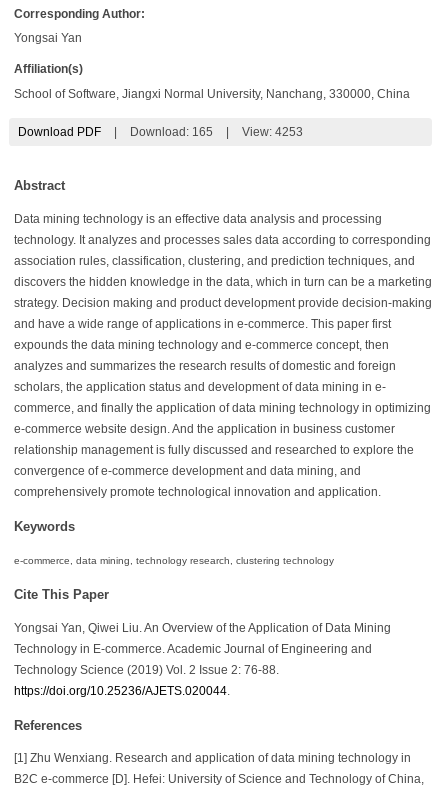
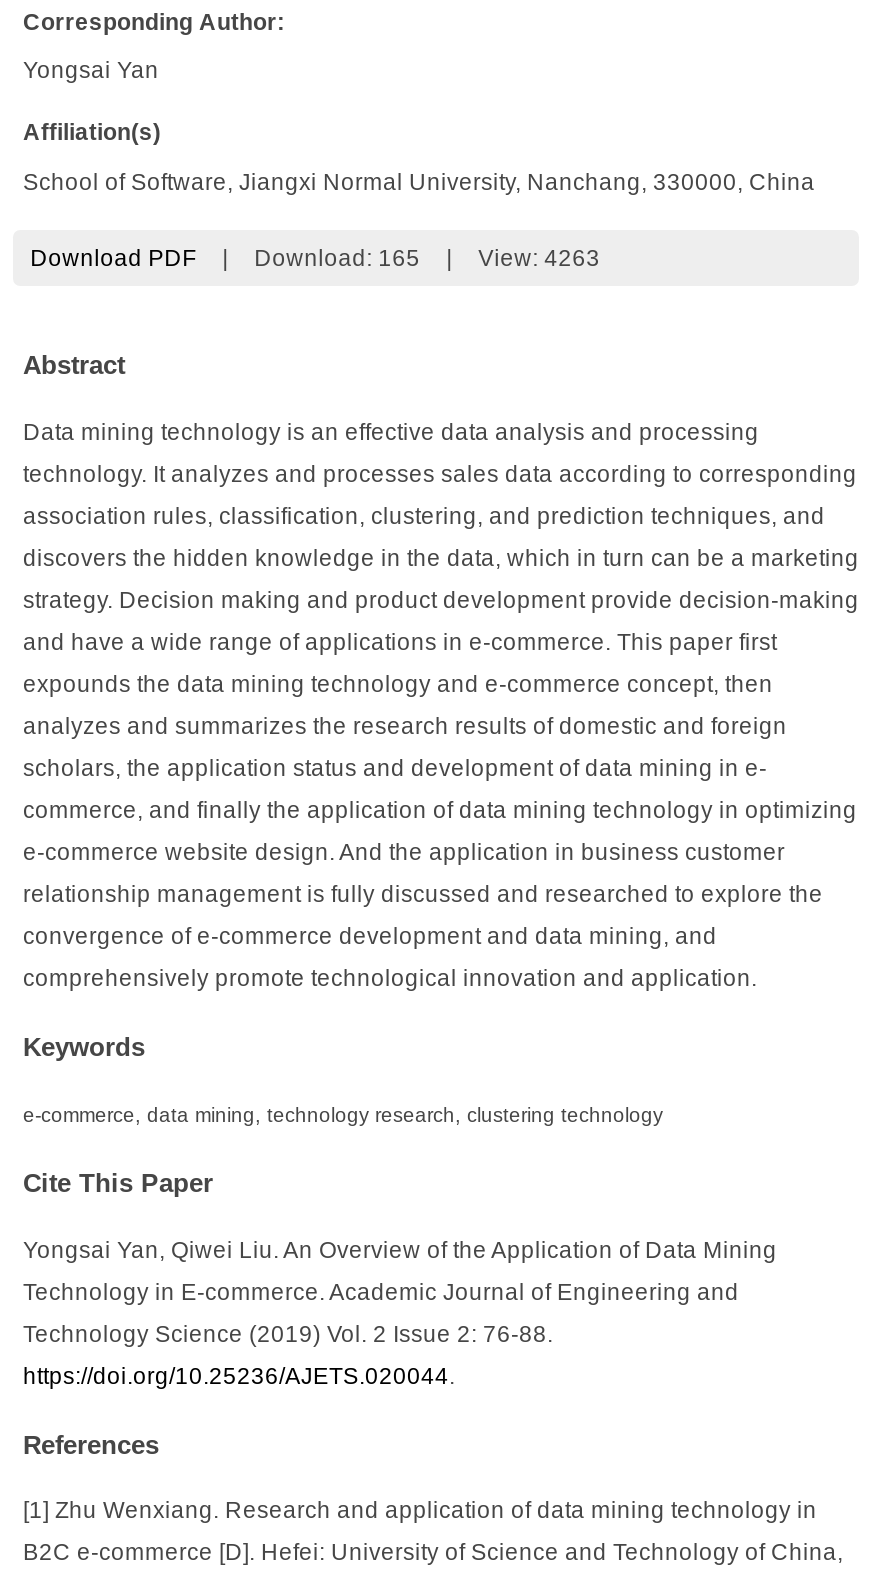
[242,125,303,137] View: 4253 -> [478,245,600,269] View: 4263

